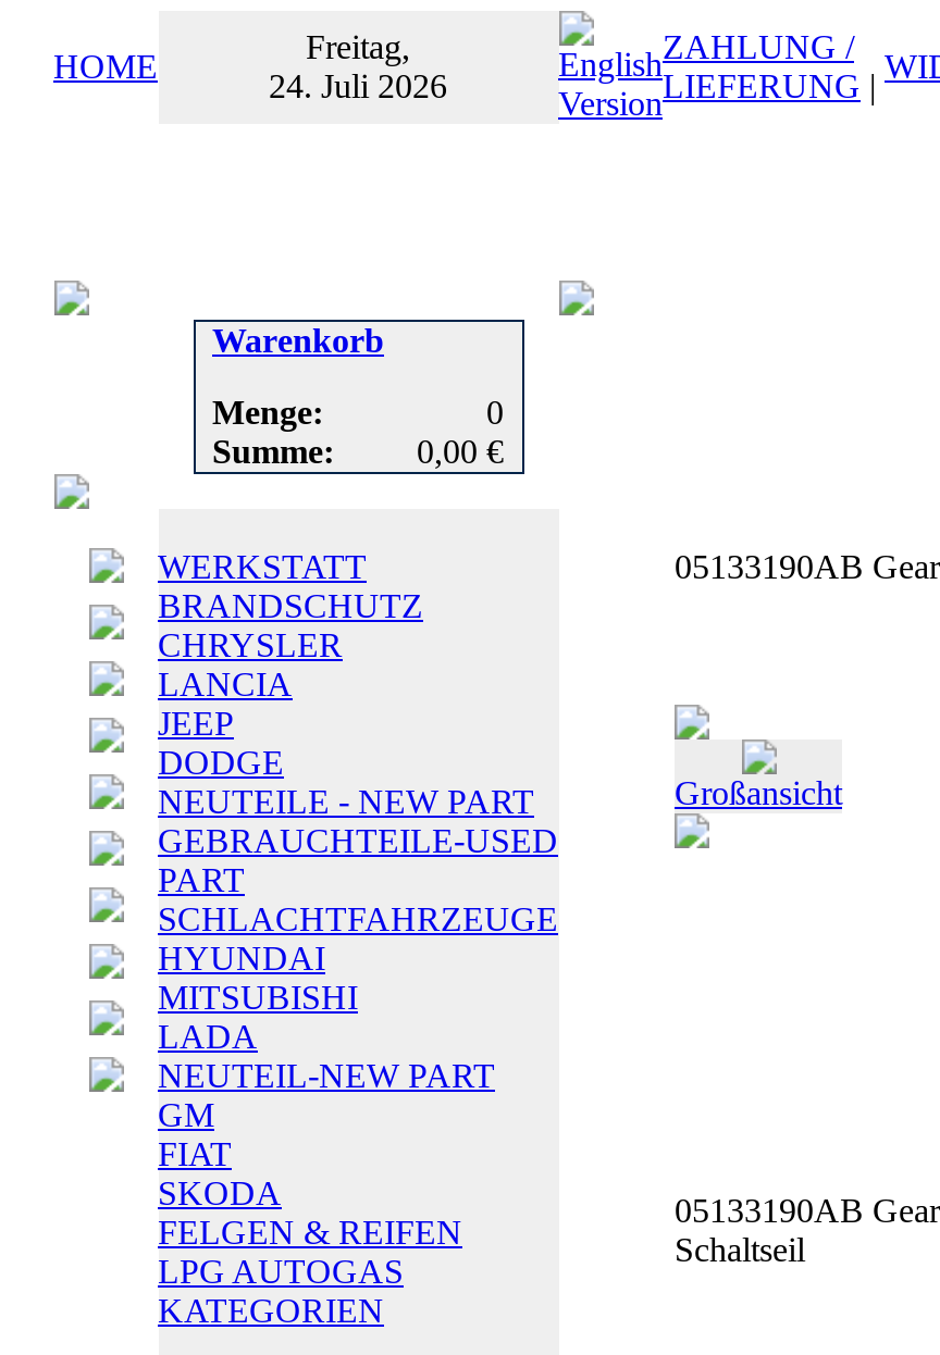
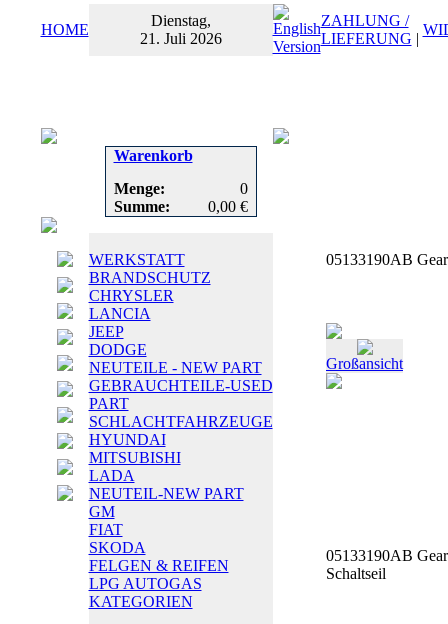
[269,28,447,104] Freitag, | 24. Juli 2026 -> [139,12,221,47] Dienstag, | 21. Juli 2026

